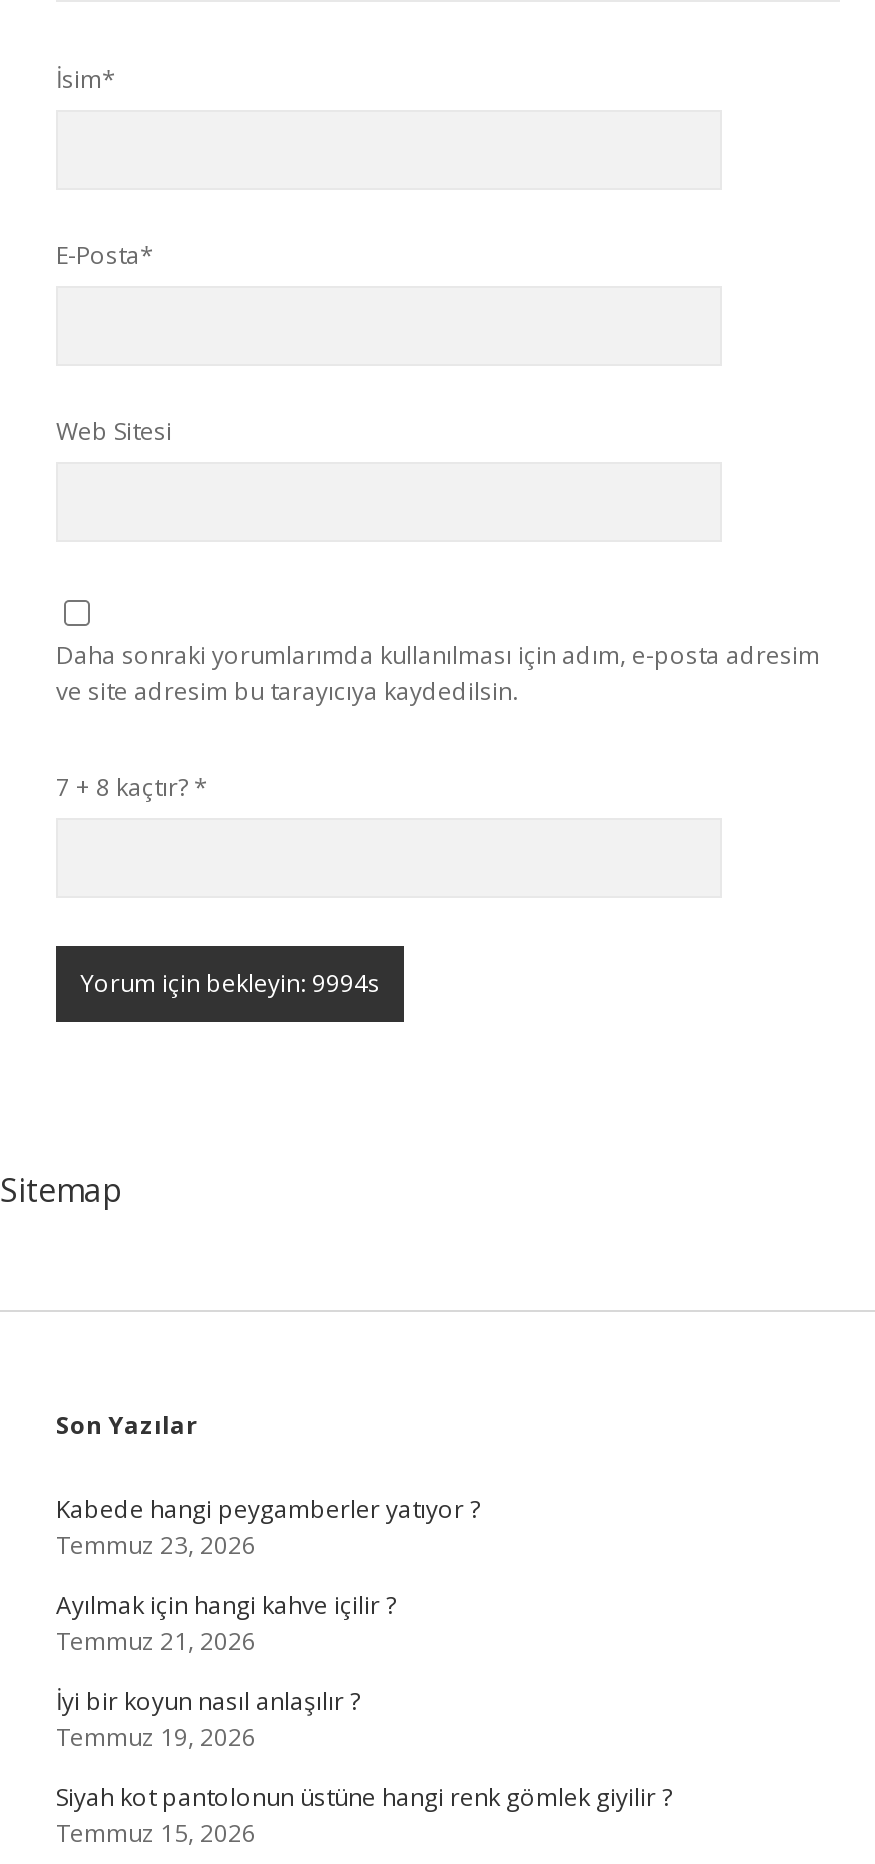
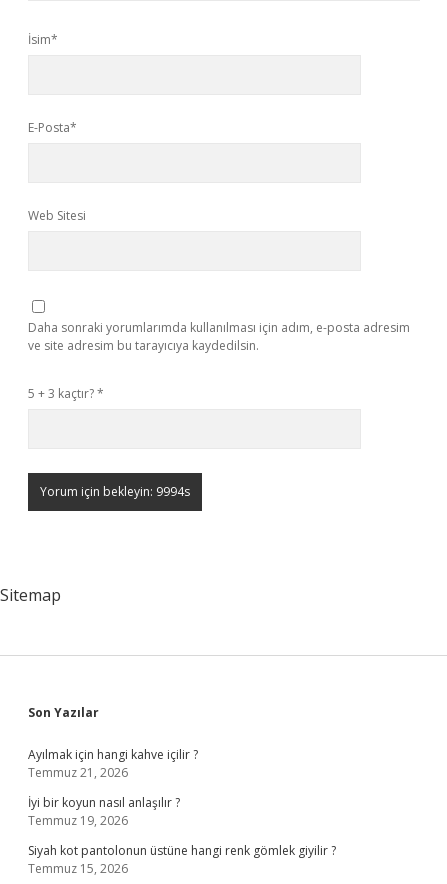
[56,770,208,804] 7 + 8 kaçtır? * -> [28,385,104,402] 5 + 3 kaçtır? *
[56,1492,480,1562] Kabede hangi peygamberler yatıyor ? | Temmuz 23, 2026 -> none

